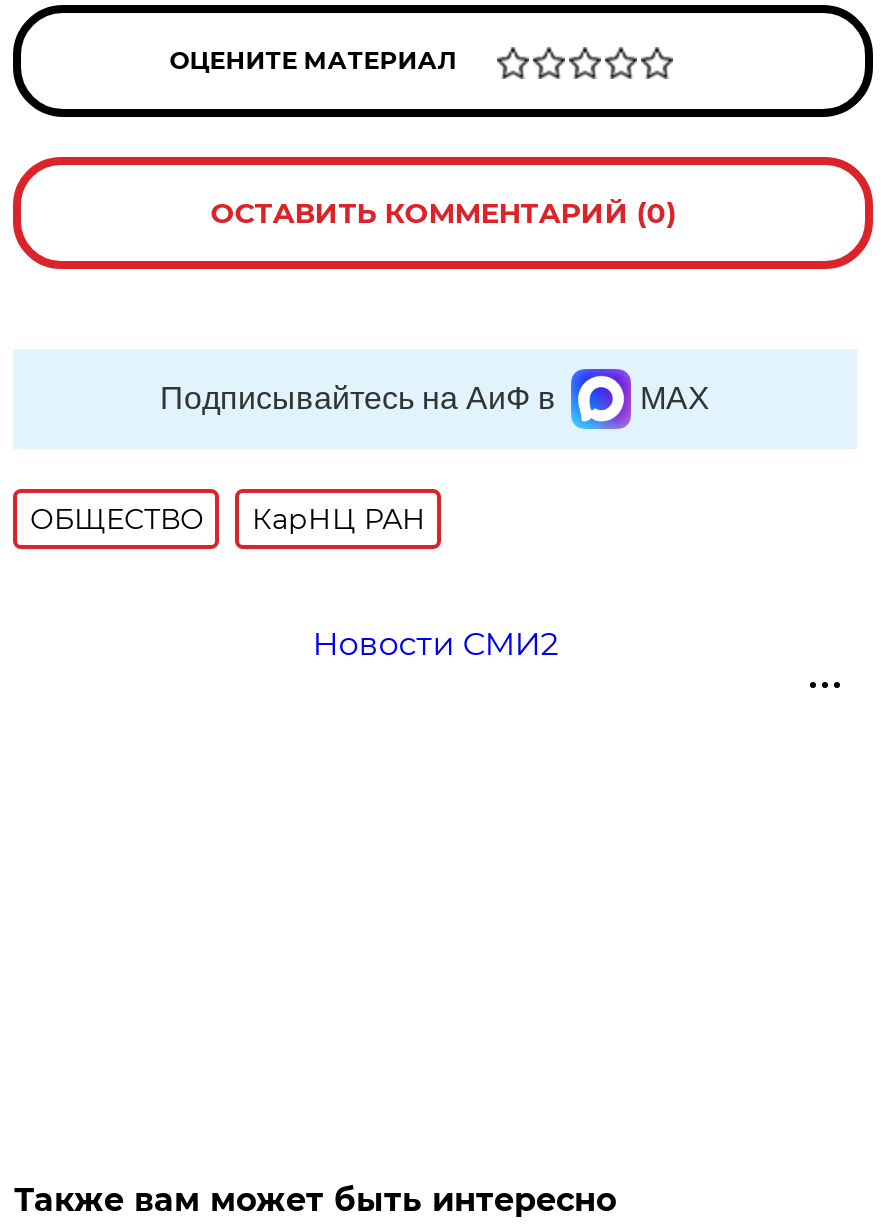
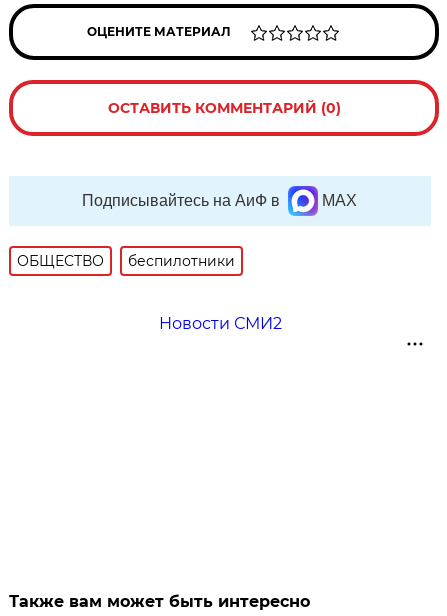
[252,501,426,537] КарНЦ РАН -> [128,252,235,270] беспилотники

